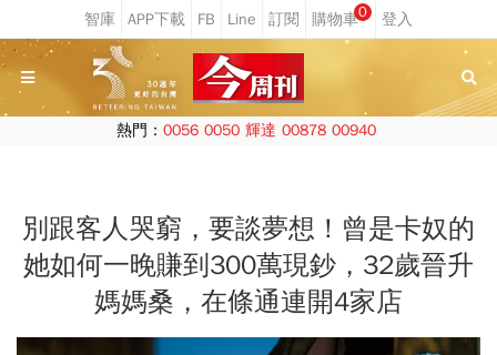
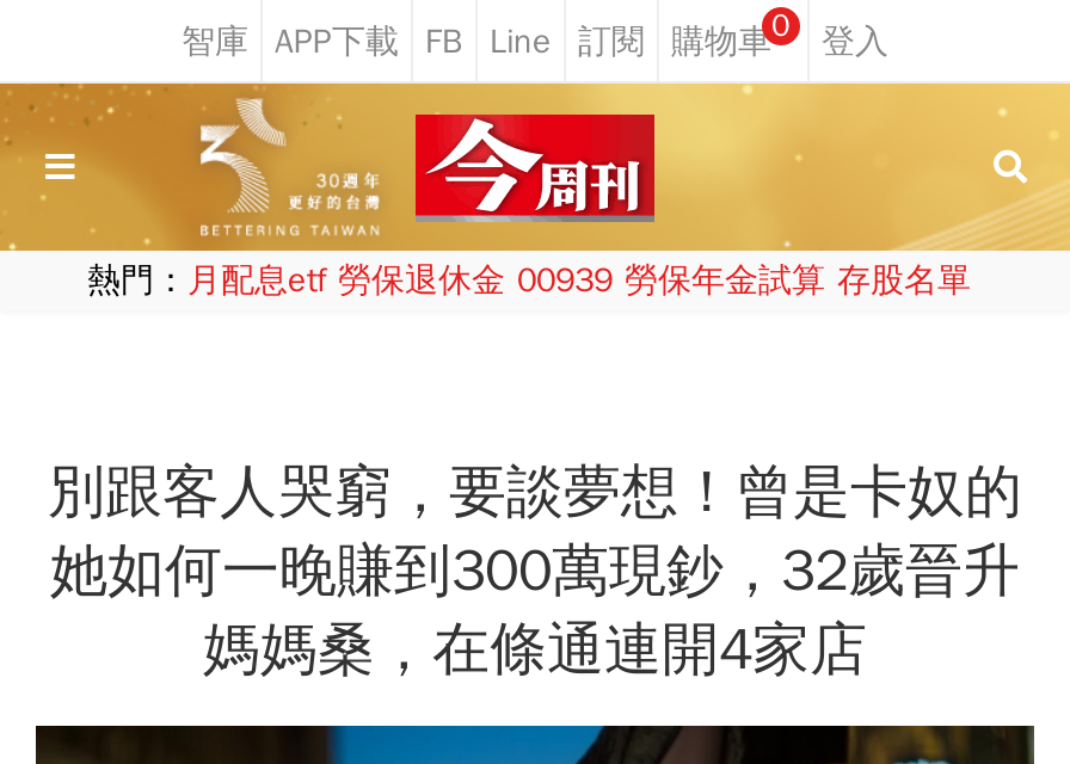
[116,121,376,140] 熱門：0056 0050 輝達 00878 00940 -> [87,260,971,301] 熱門：月配息etf 勞保退休金 00939 勞保年金試算 存股名單

